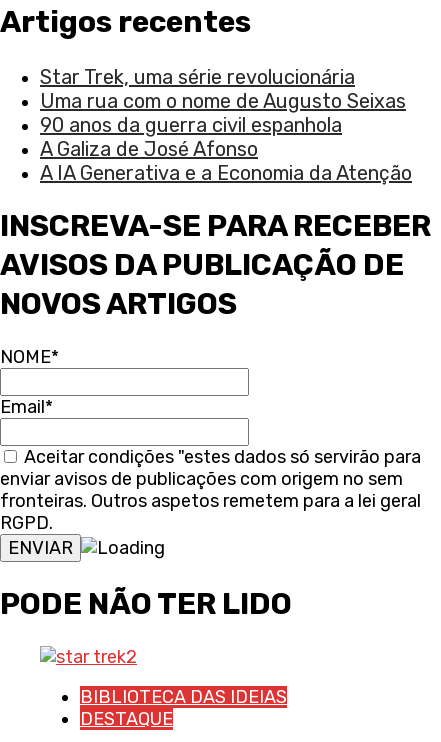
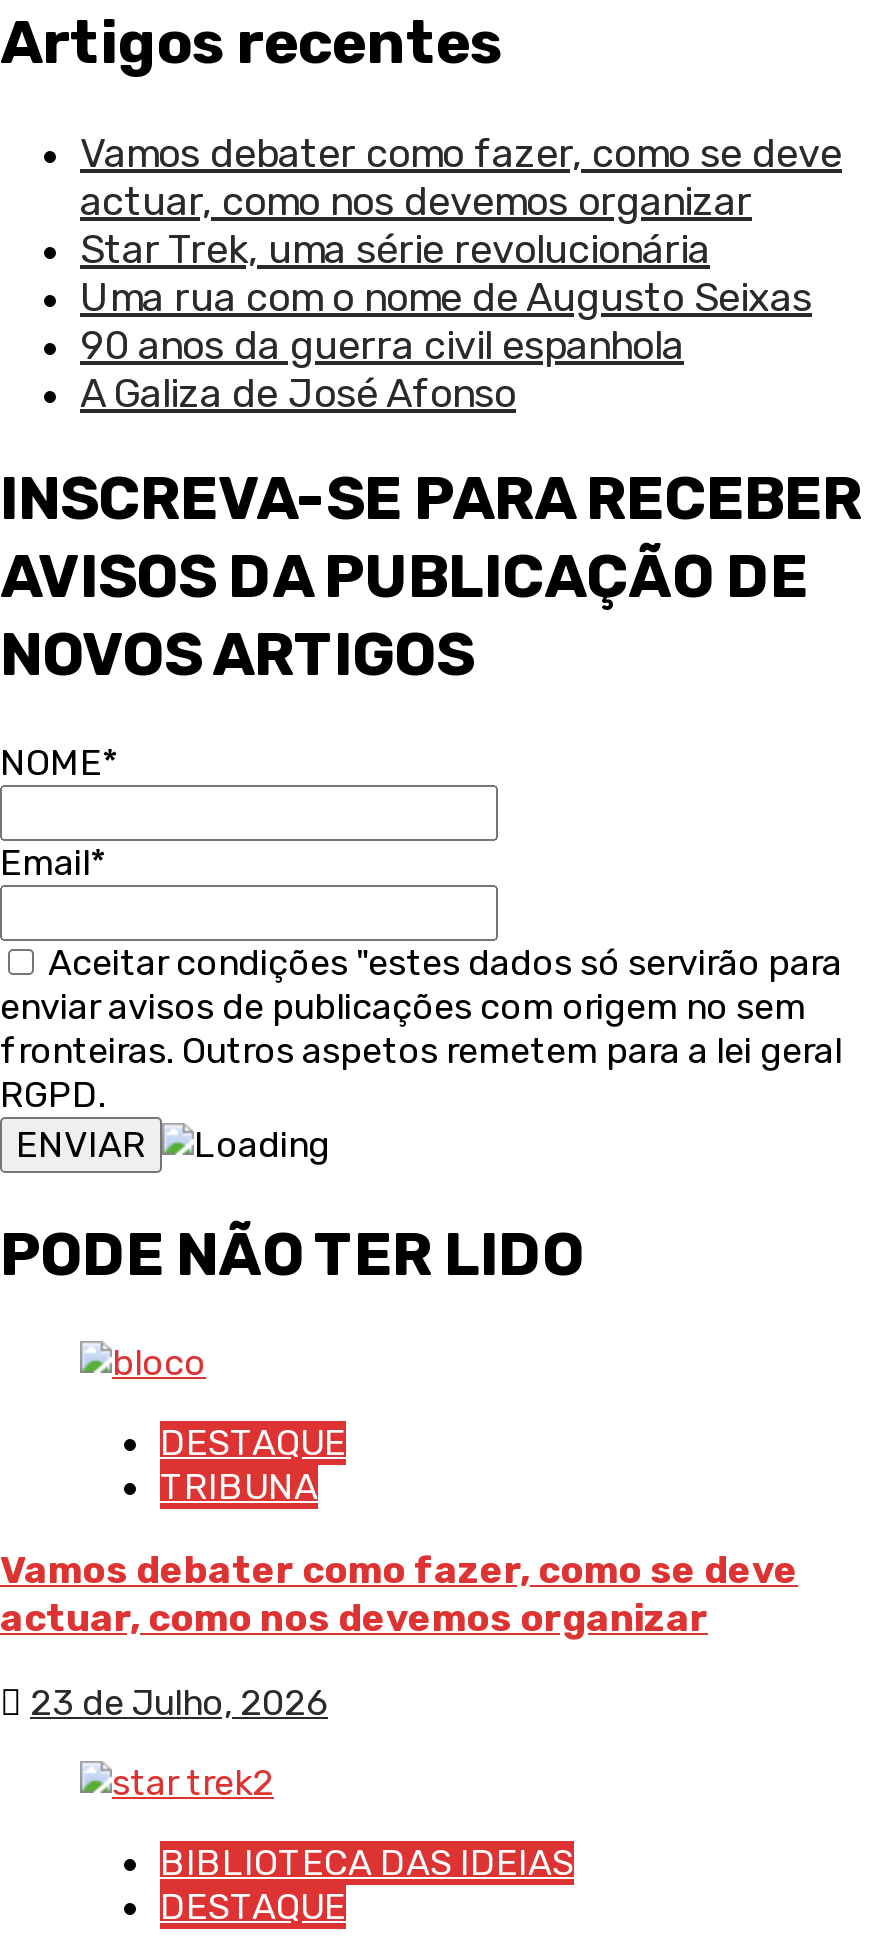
none -> [80,129,842,225] Vamos debater como fazer, como se deve | actuar, como nos devemos organizar
[40,161,412,185] A IA Generativa e a Economia da Atenção -> none
none -> [0,1420,798,1724] DESTAQUE | TRIBUNA | Vamos debater como fazer, como se deve | actuar, como nos devemos organizar | 23 de Julho, 2026

